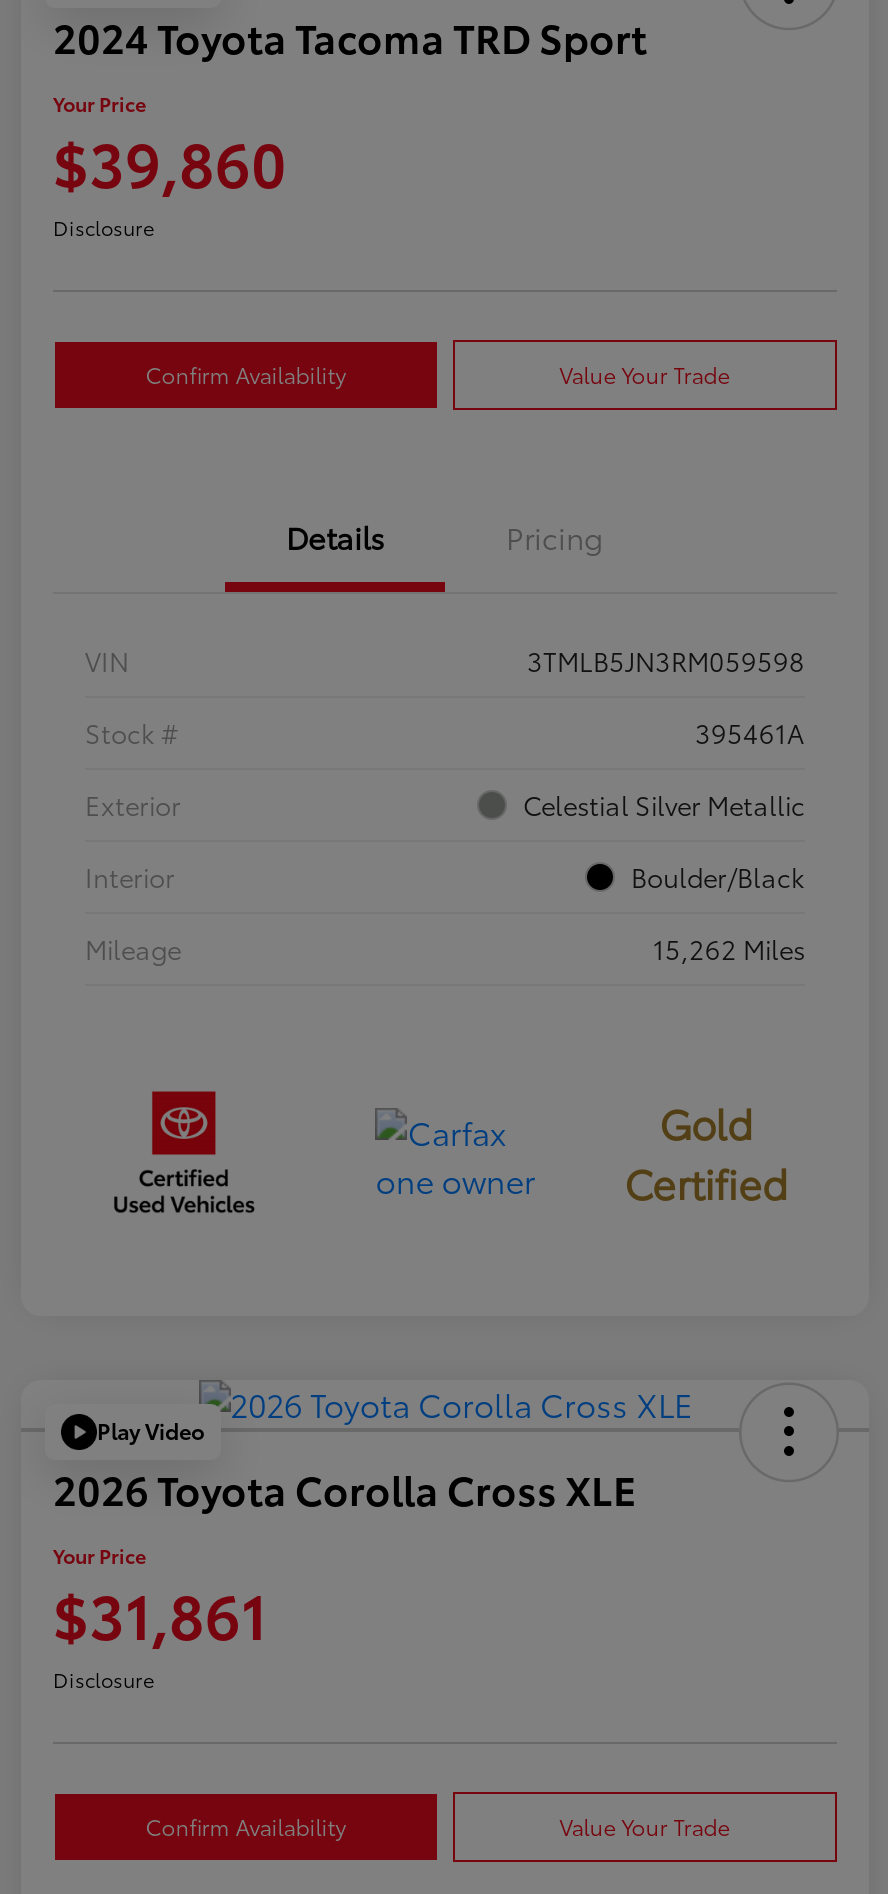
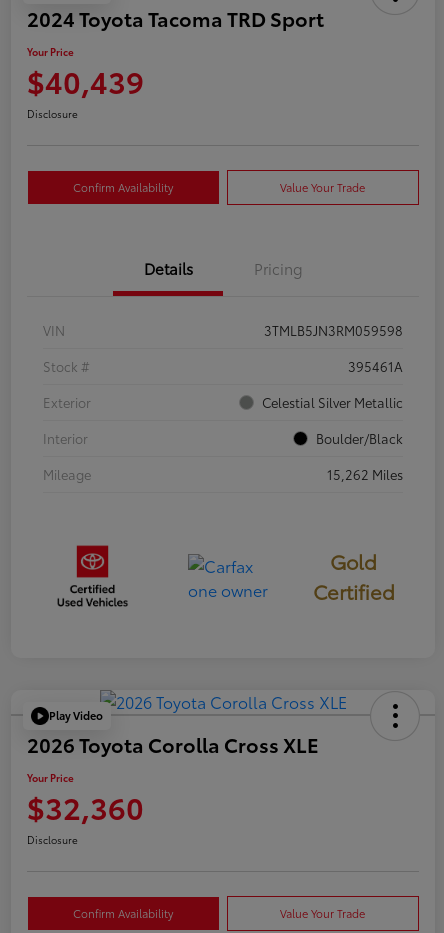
[53,118,287,204] $39,860 -> [27,59,144,102] $40,439
[53,1569,267,1655] $31,861 -> [27,785,144,828] $32,360

